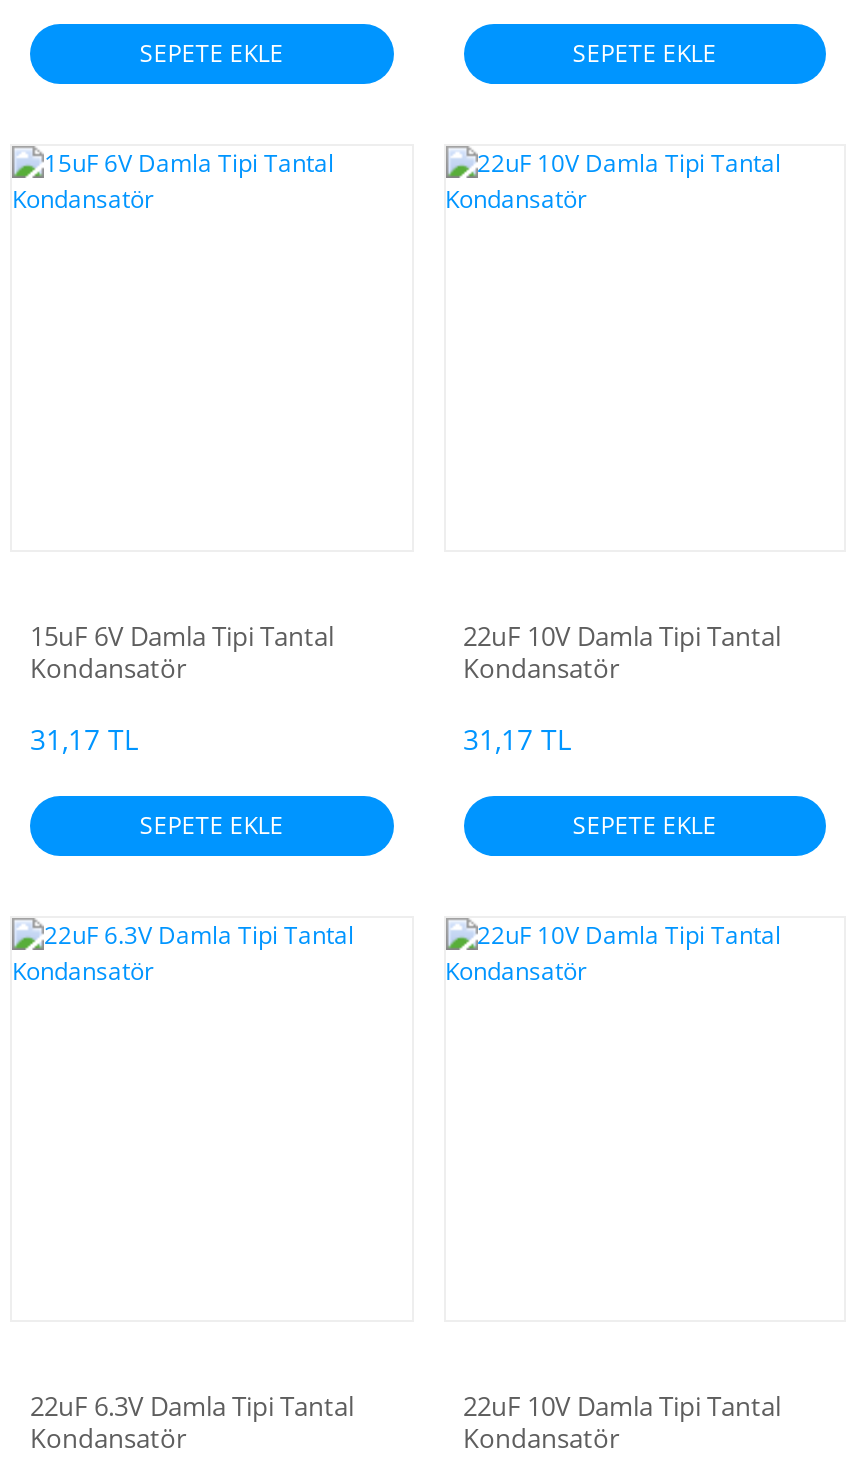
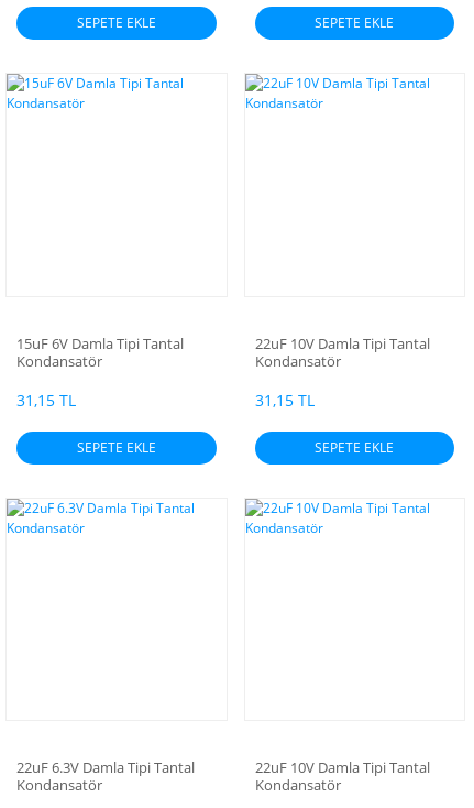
[30,721,138,759] 31,17 TL -> [16,390,76,411] 31,15 TL
[463,721,571,759] 31,17 TL -> [255,390,314,411] 31,15 TL

